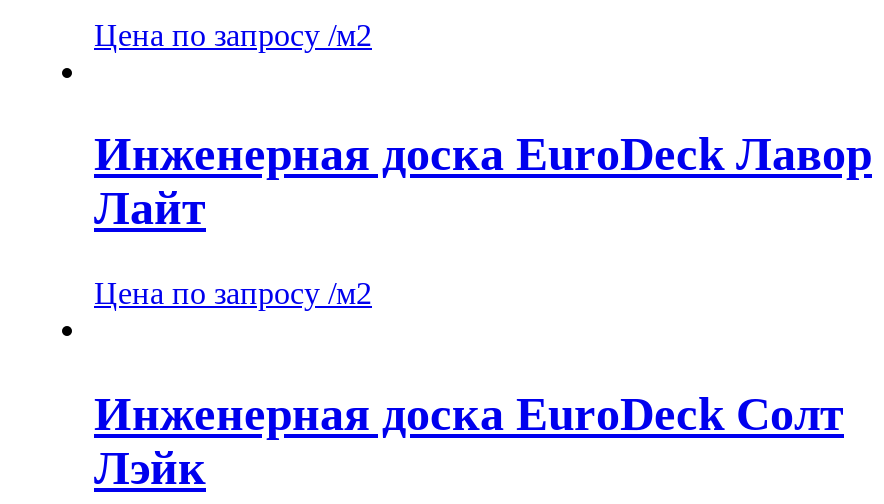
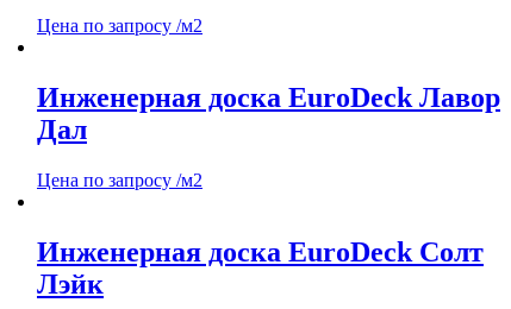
[94,183,206,235] Лайт -> [37,114,87,145] Дал

